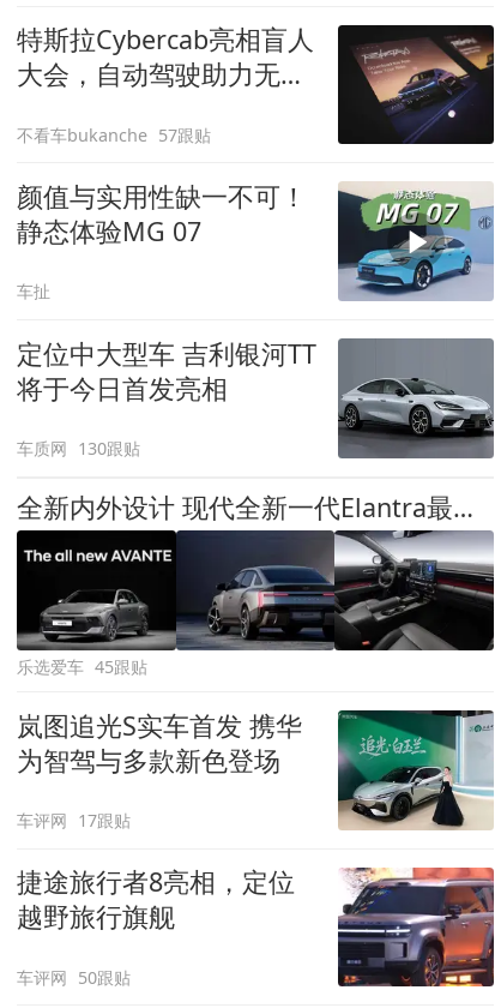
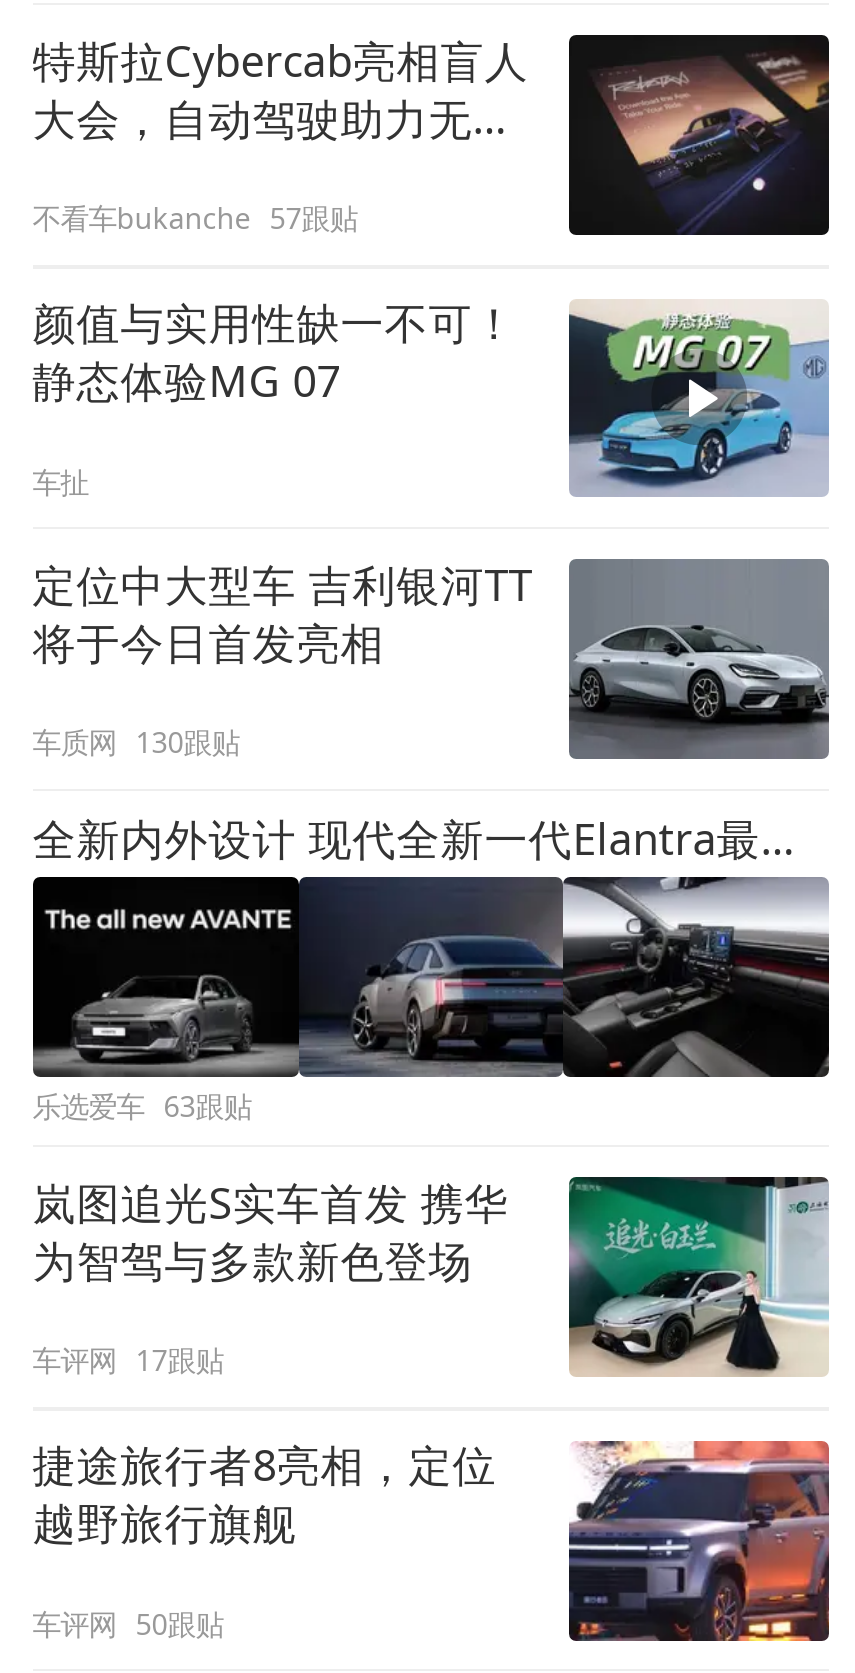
[16,656,148,679] 乐选爱车 45跟贴 -> [32,1086,252,1124] 乐选爱车 63跟贴

